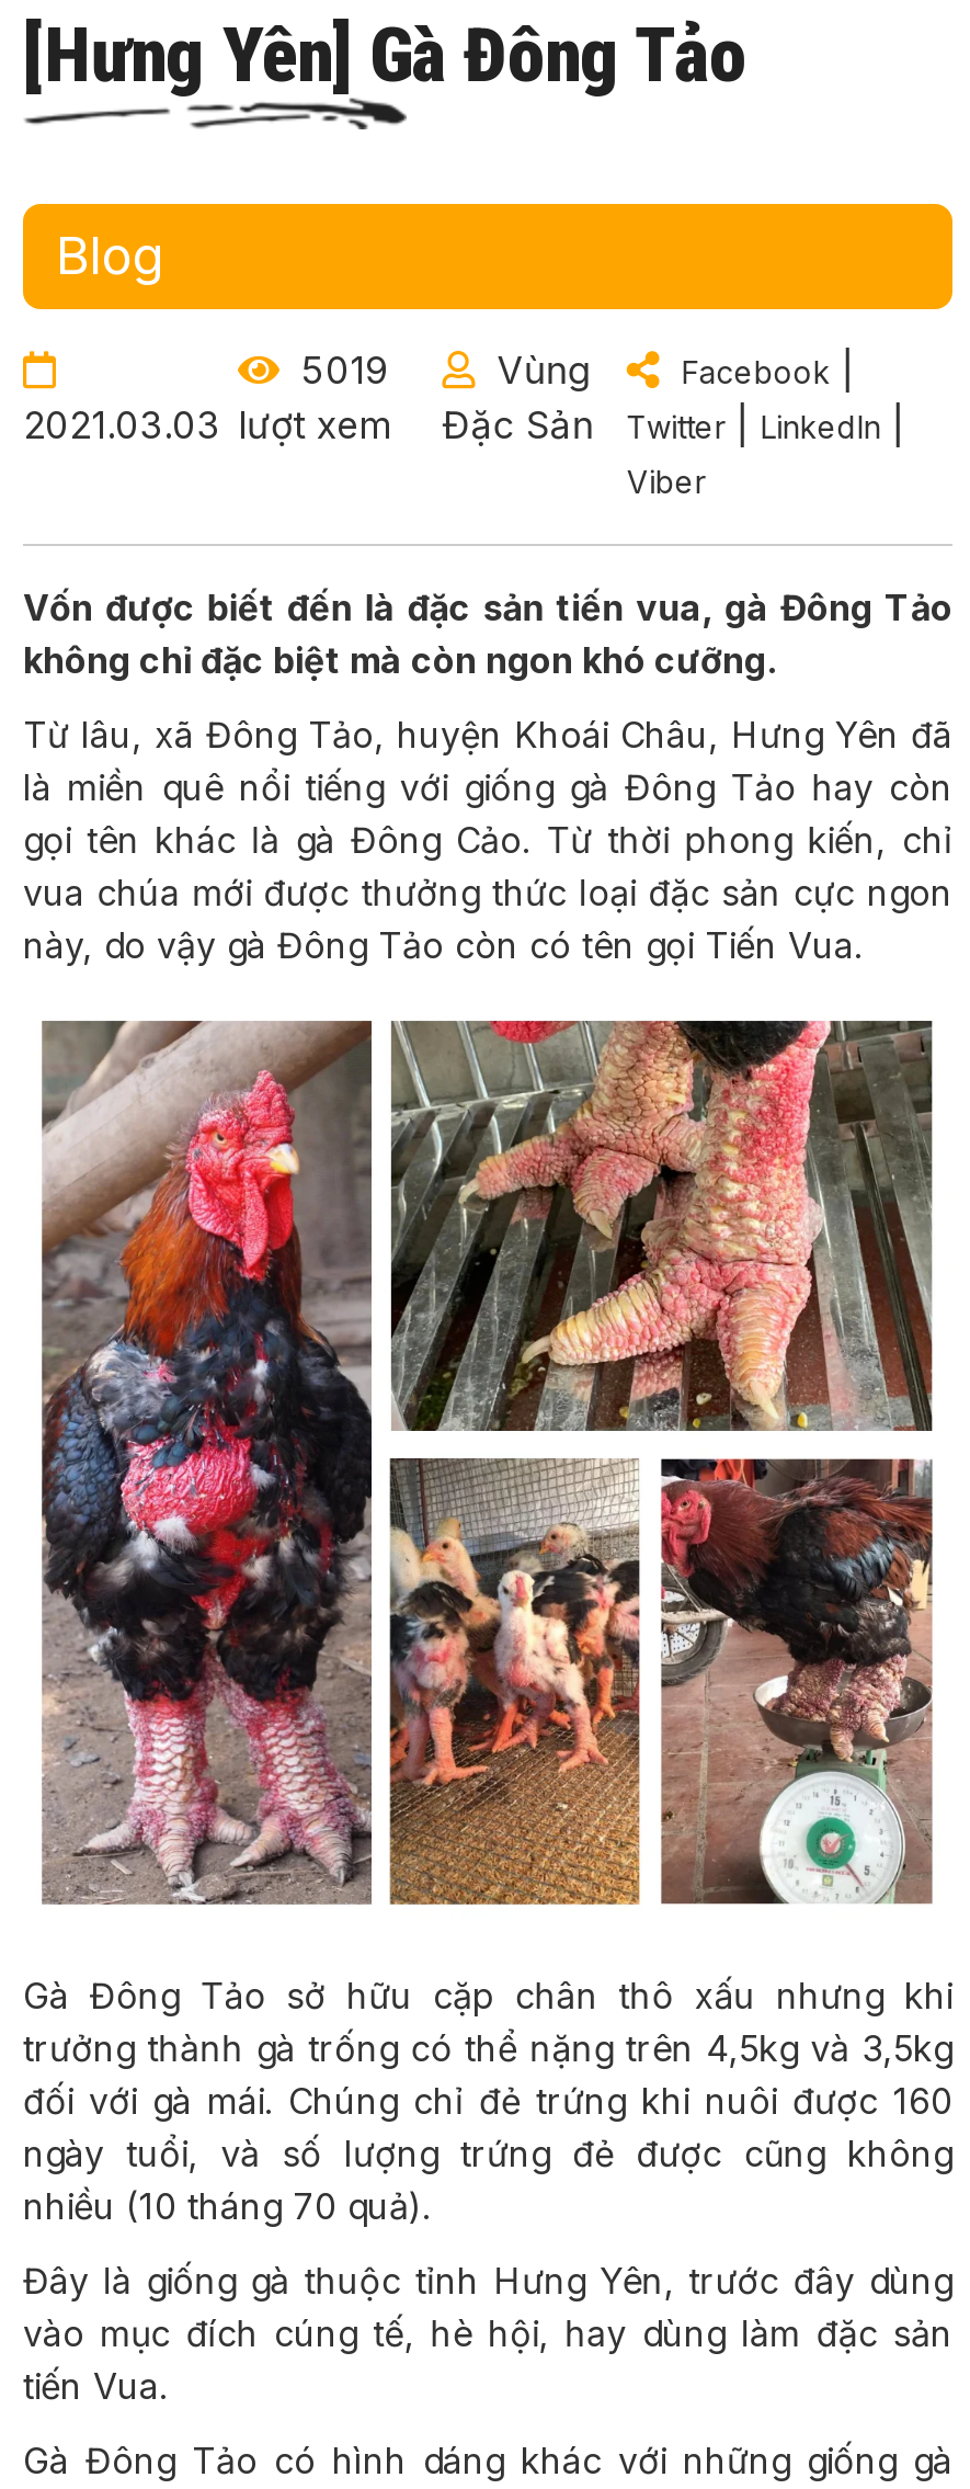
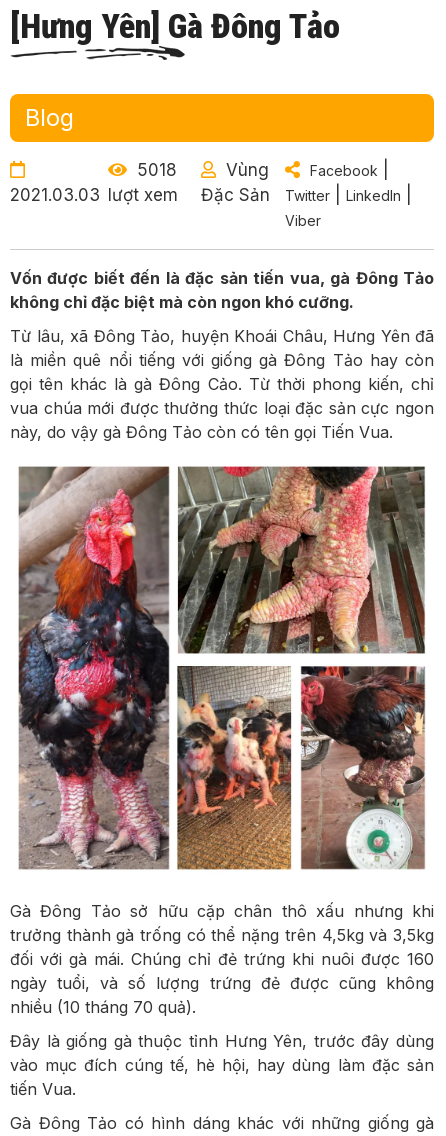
[290,349,389,393] 5019 -> [132,160,177,180] 5018

